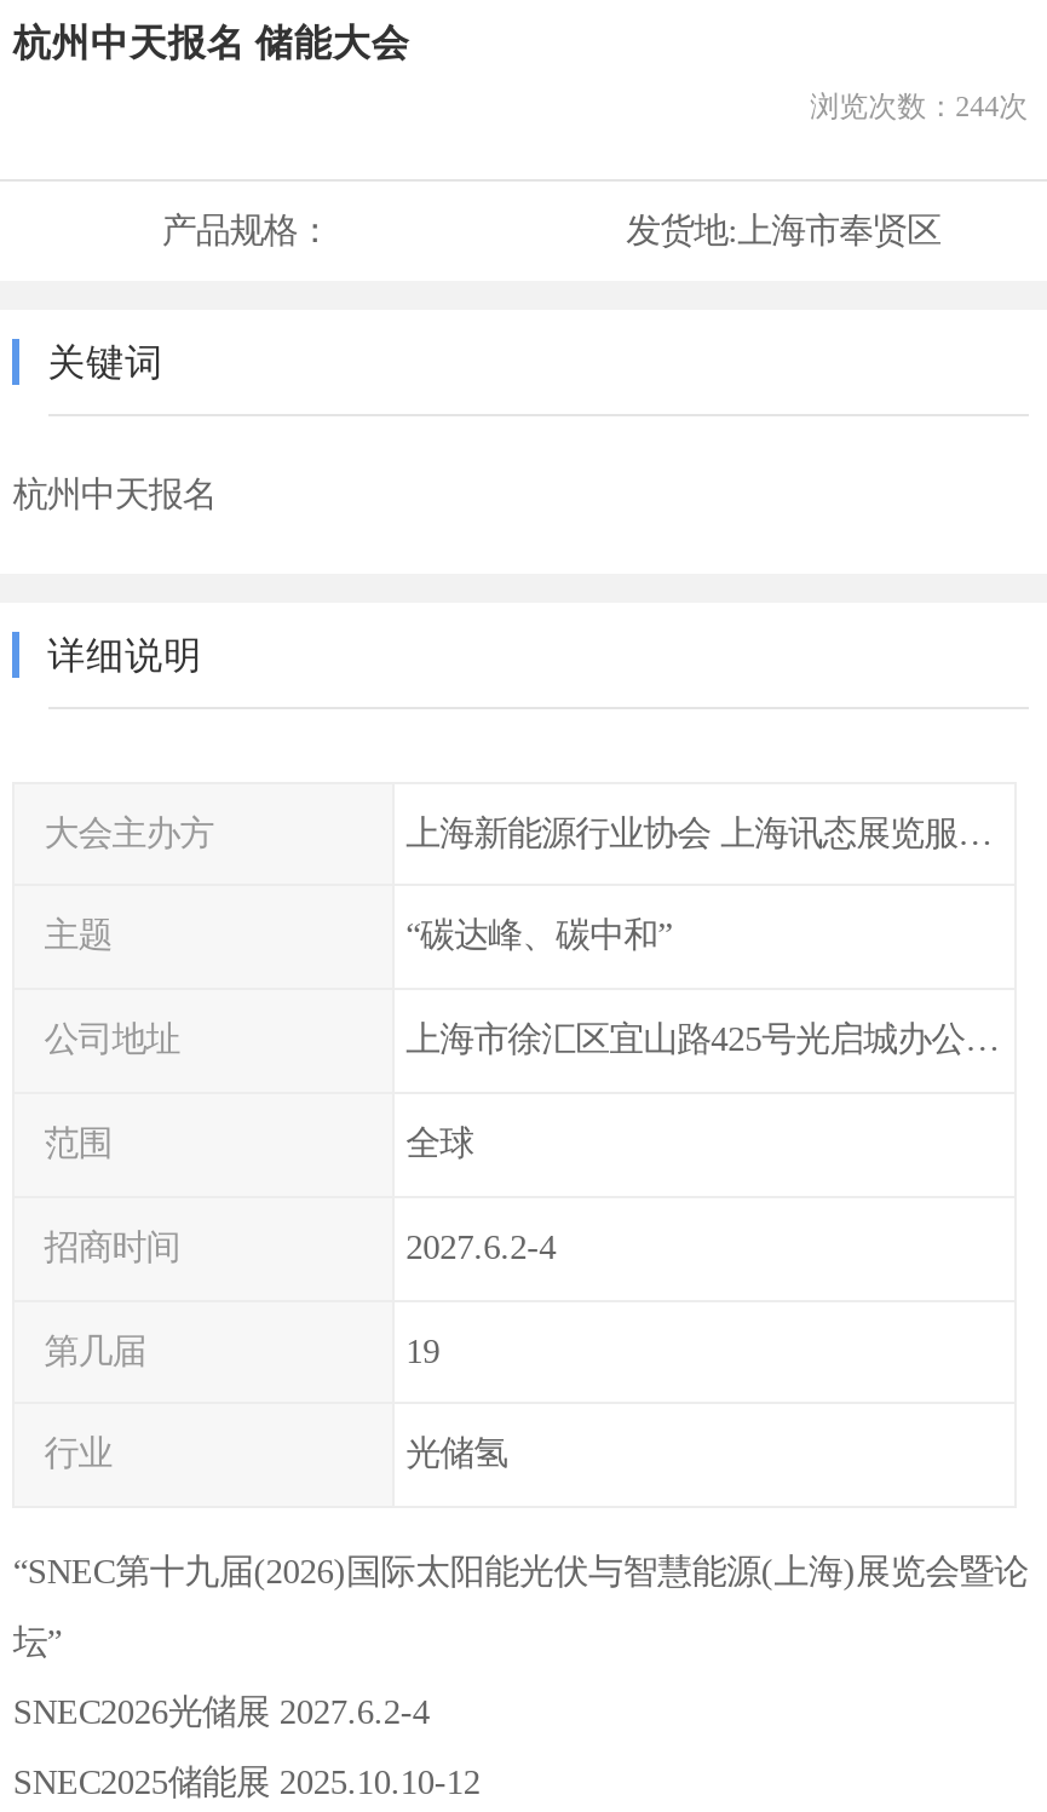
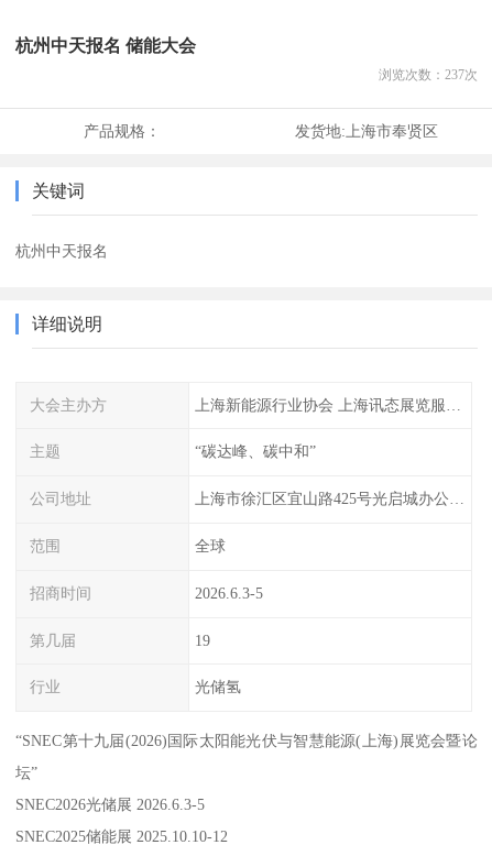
[810,89,1028,122] 浏览次数：244次 -> [378,67,477,82] 浏览次数：237次
[406,1227,556,1266] 2027.6.2-4 -> [194,584,263,602] 2026.6.3-5
[13,1693,429,1731] SNEC2026光储展 2027.6.2-4 -> [16,796,205,813] SNEC2026光储展 2026.6.3-5

